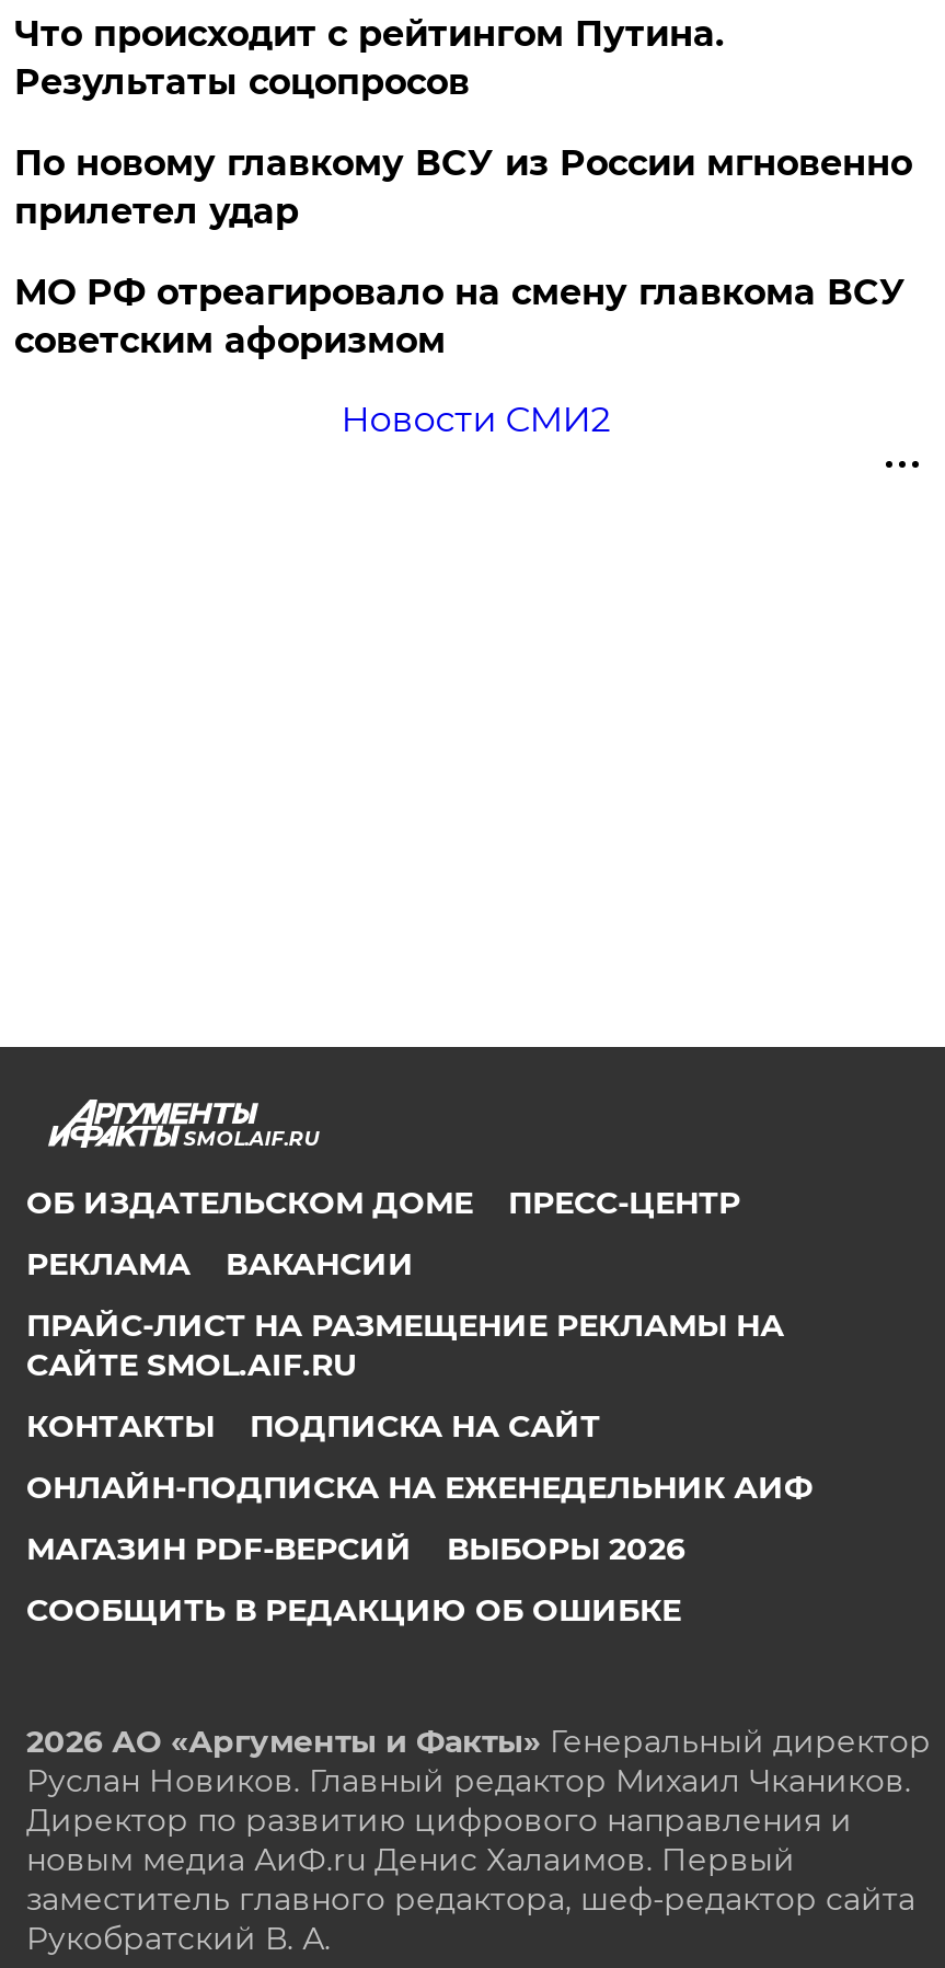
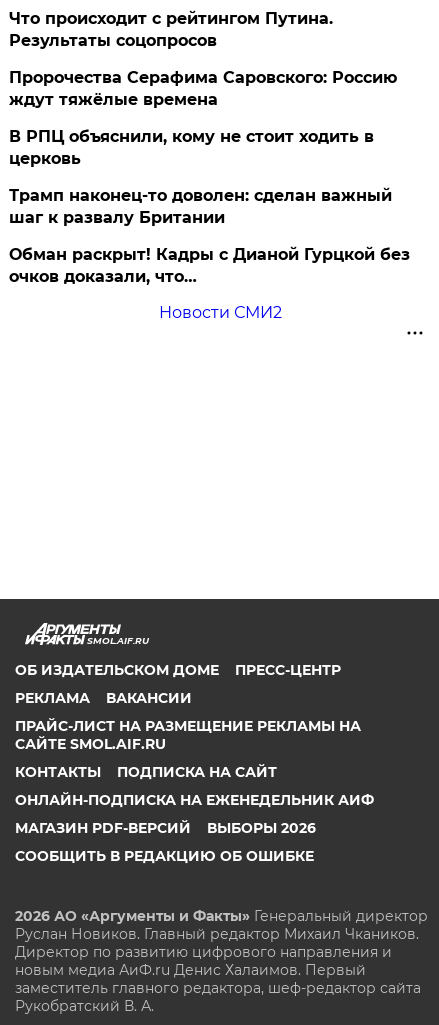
[14,142,912,361] По новому главкому ВСУ из России мгновенно | прилетел удар | МО РФ отреагировало на смену главкома ВСУ | советским афоризмом -> [9,68,410,286] Пророчества Серафима Саровского: Россию | ждут тяжёлые времена | В РПЦ объяснили, кому не стоит ходить в | церковь | Трамп наконец-то доволен: сделан важный | шаг к развалу Британии | Обман раскрыт! Кадры с Дианой Гурцкой без | очков доказали, что…

